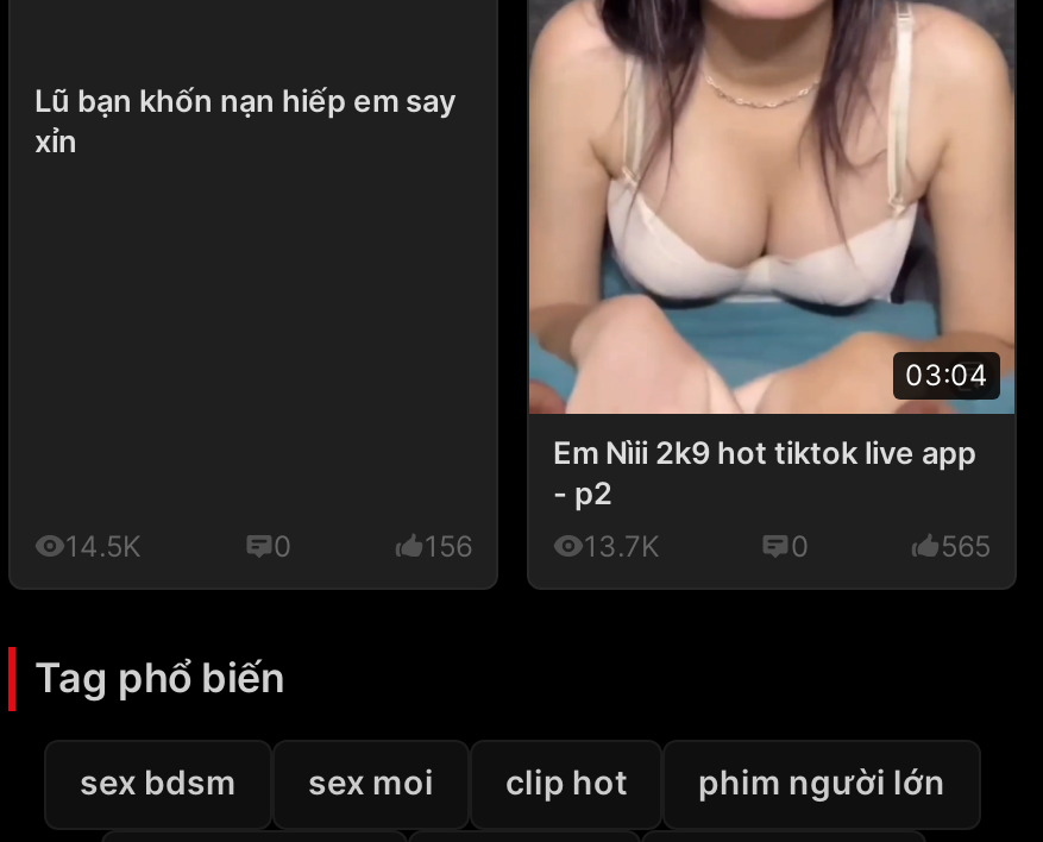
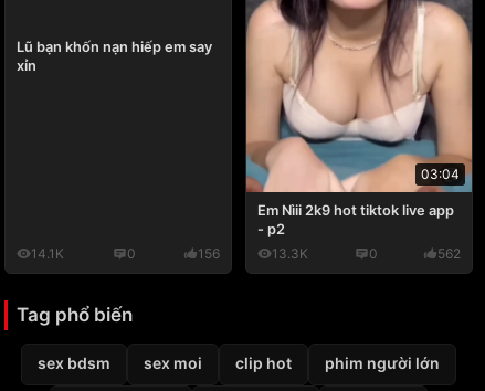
[65,529,142,565] 14.5K -> [31,246,64,262] 14.1K
[584,529,660,565] 13.7K -> [272,246,308,262] 13.3K
[941,529,991,565] 565 -> [437,246,461,262] 562

